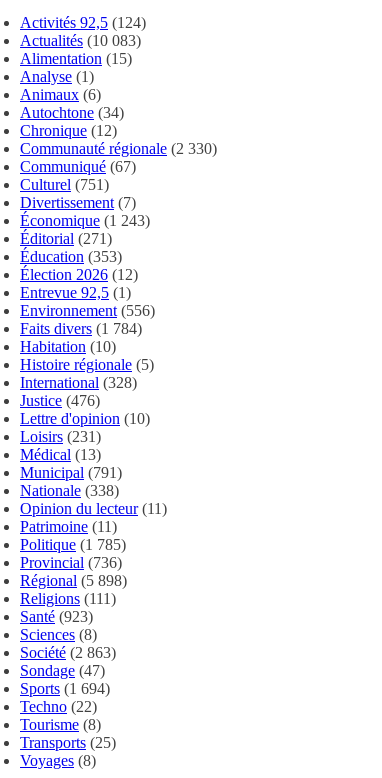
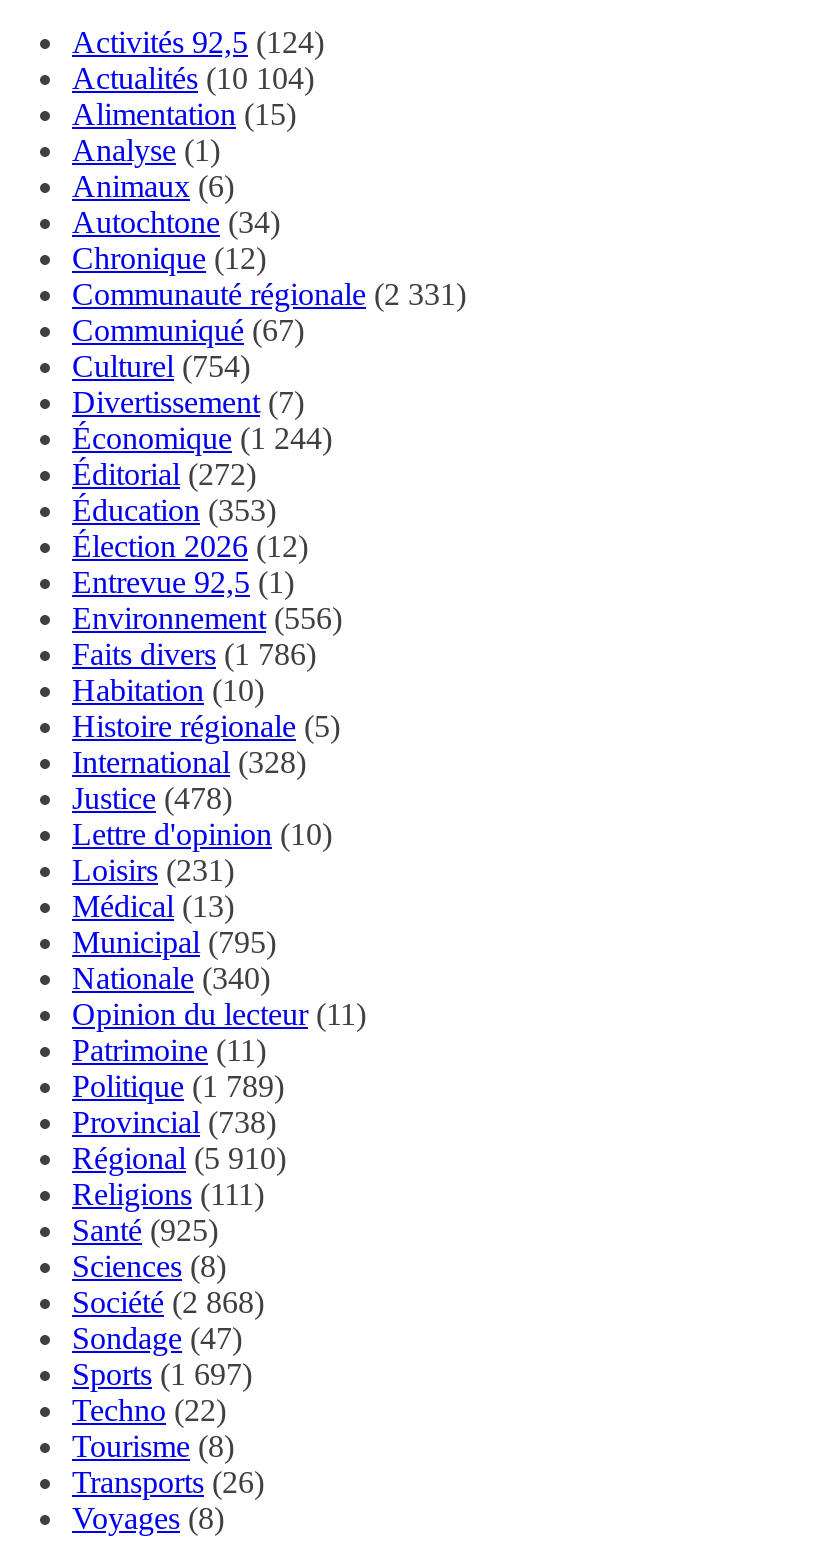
[20,32,141,49] Actualités (10 083) -> [72,60,314,94] Actualités (10 104)
[20,140,217,157] Communauté régionale (2 330) -> [72,276,466,310] Communauté régionale (2 331)
[20,176,109,193] Culturel (751) -> [72,348,250,382] Culturel (754)
[20,212,150,229] Économique (1 243) -> [72,420,332,454] Économique (1 244)
[20,230,112,247] Éditorial (271) -> [72,456,256,490] Éditorial (272)
[20,320,142,337] Faits divers (1 784) -> [72,636,316,670] Faits divers (1 786)
[20,392,100,409] Justice (476) -> [72,780,232,814] Justice (478)
[20,464,122,481] Municipal (791) -> [72,924,276,958] Municipal (795)
[20,482,119,499] Nationale (338) -> [72,960,270,994] Nationale (340)
[20,536,126,553] Politique (1 785) -> [72,1068,284,1102] Politique (1 789)
[20,554,122,571] Provincial (736) -> [72,1104,276,1138] Provincial (738)
[20,572,127,589] Régional (5 898) -> [72,1140,286,1174] Régional (5 910)
[20,608,93,625] Santé (923) -> [72,1212,218,1246] Santé (925)
[20,644,116,661] Société (2 863) -> [72,1284,264,1318] Société (2 868)
[20,680,110,697] Sports(1 694) -> [72,1356,252,1390] Sports(1 697)
[20,734,116,751] Transports(25) -> [72,1464,264,1498] Transports(26)

